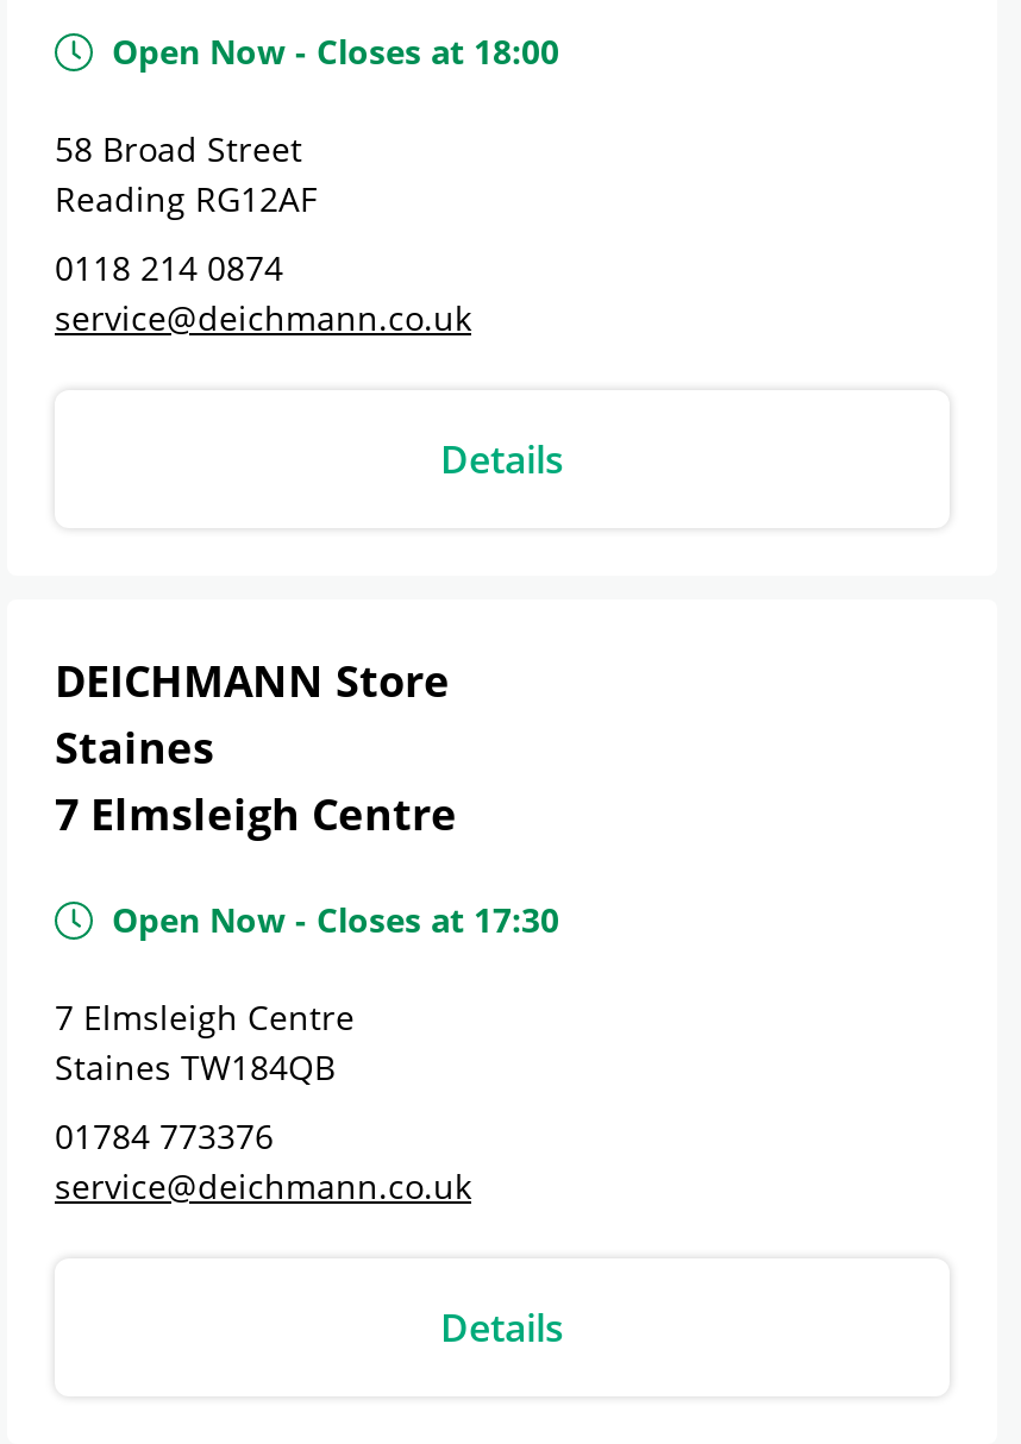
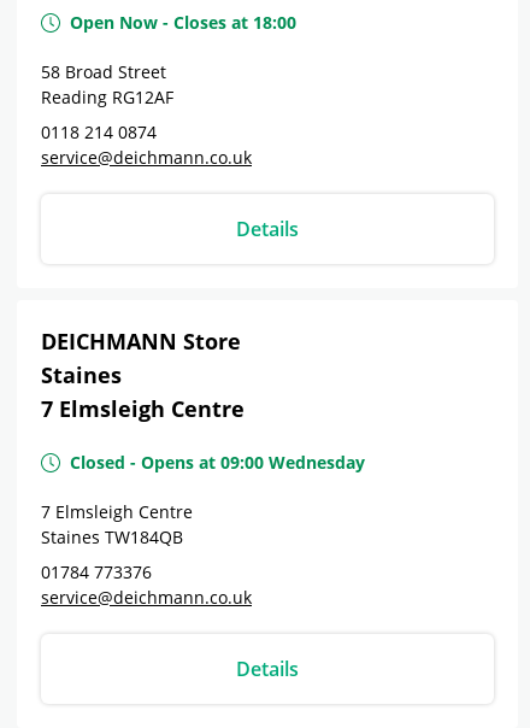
[112,897,559,942] Open Now - Closes at 17:30 -> [70,451,365,474] Closed - Opens at 09:00 Wednesday

